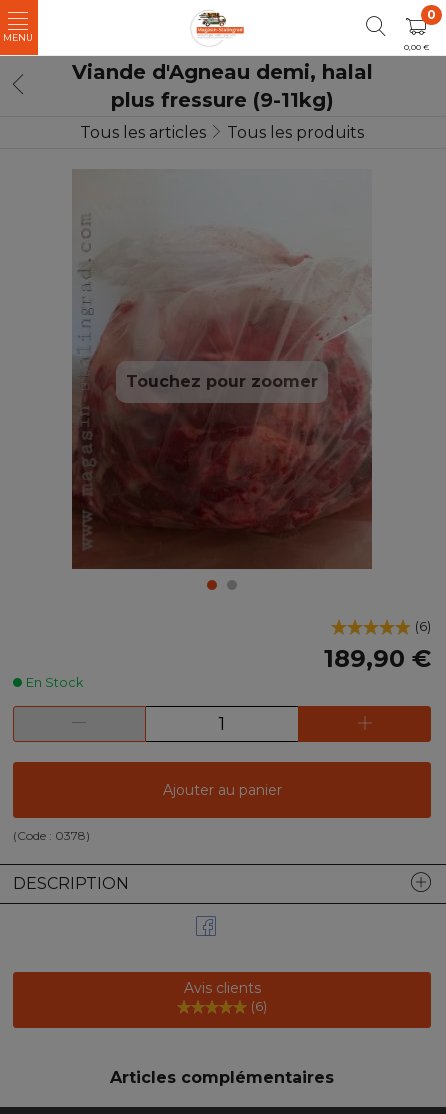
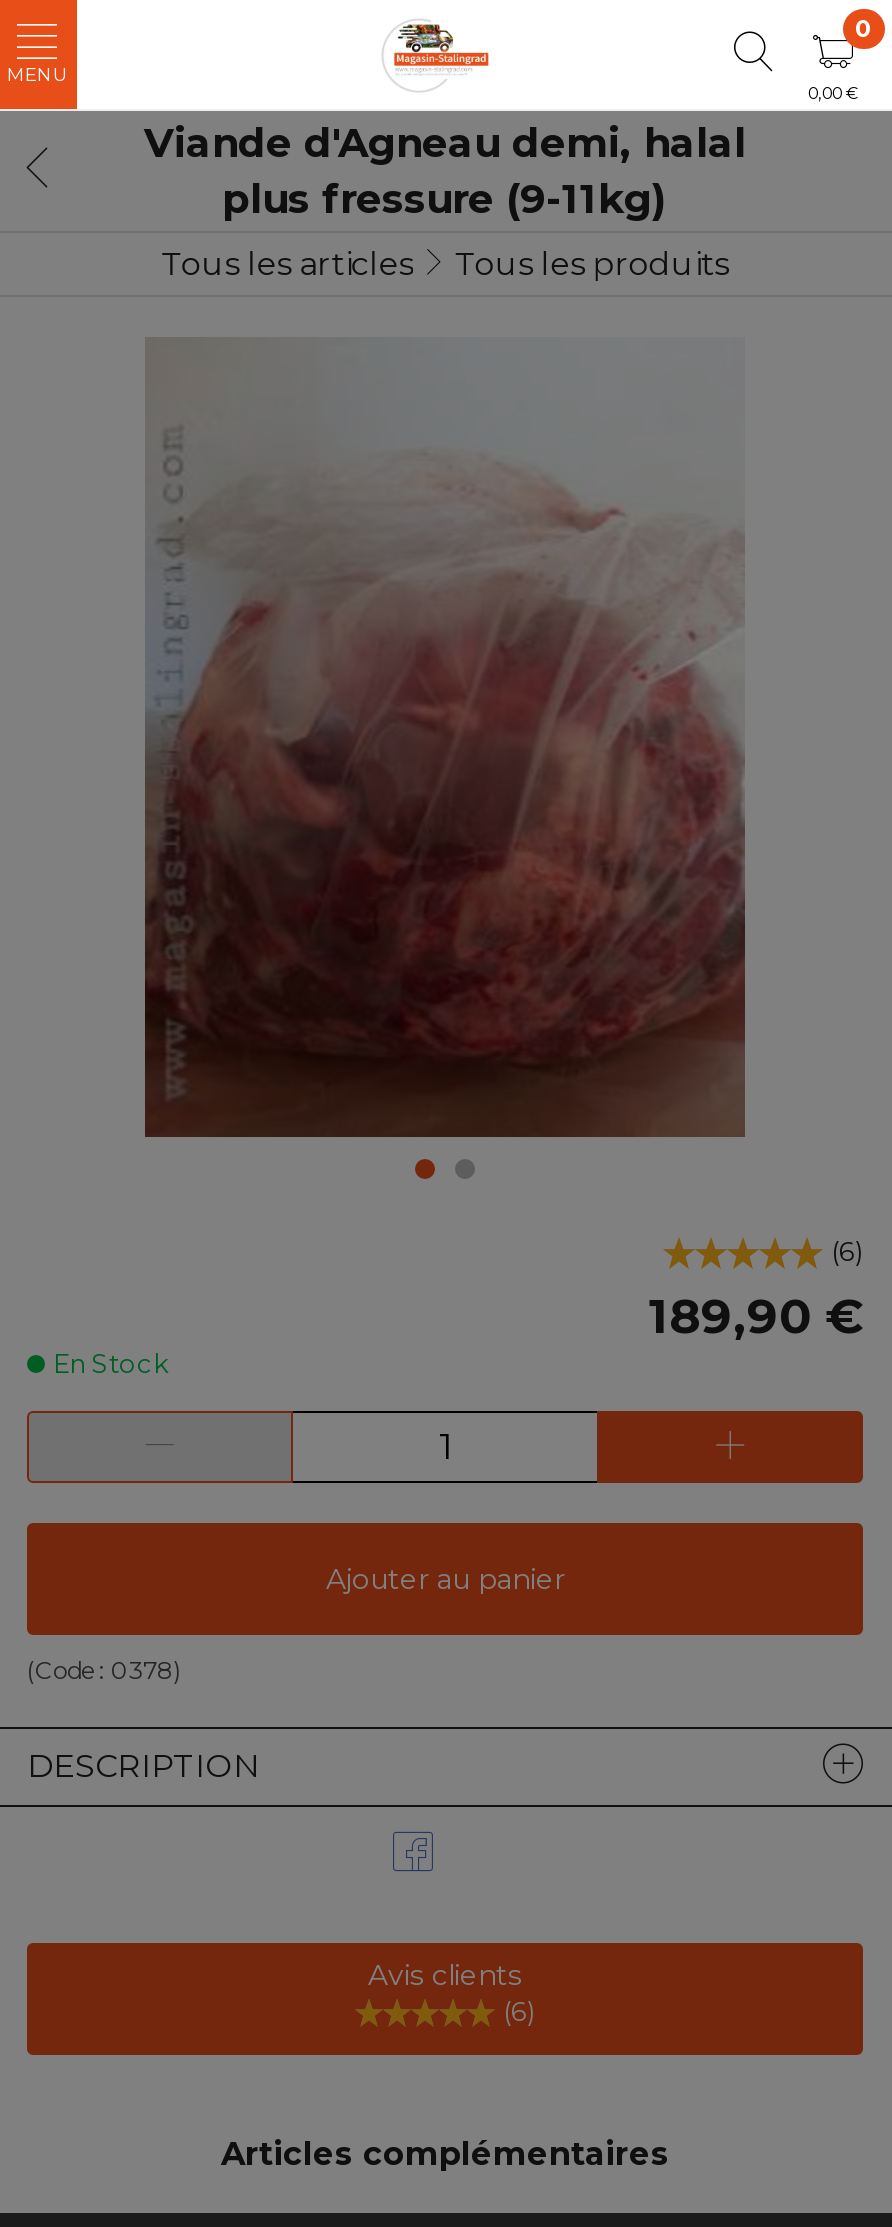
[126,372,318,391] Touchez pour zoomer -> none

